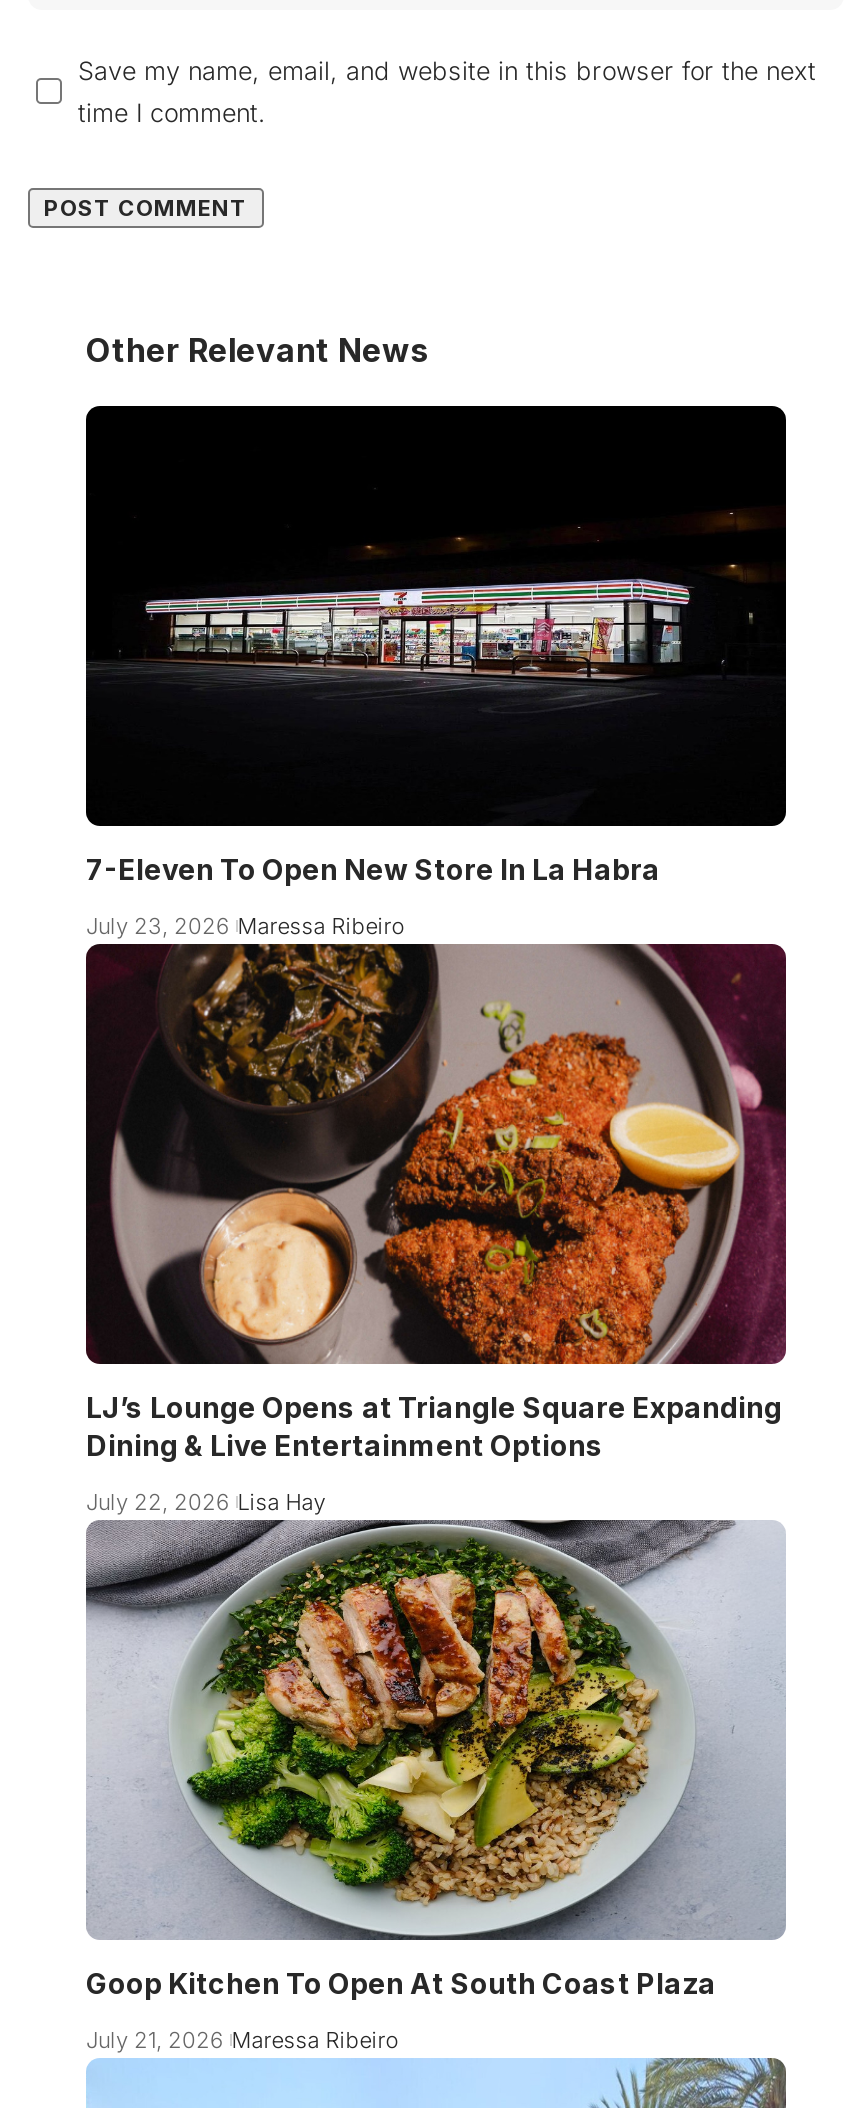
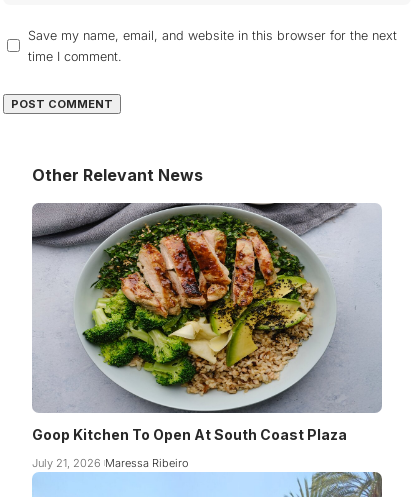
[84,404,788,939] [image] | 7-Eleven To Open New Store In La Habra | July 23, 2026 Maressa Ribeiro -> none
[84,942,786,1515] [image] | LJ’s Lounge Opens at Triangle Square Expanding | Dining & Live Entertainment Options | July 22, 2026 Lisa Hay -> none

